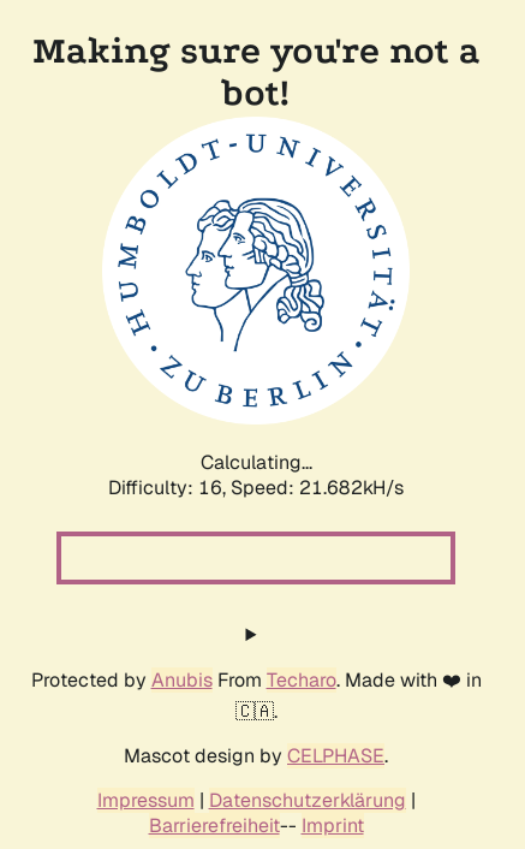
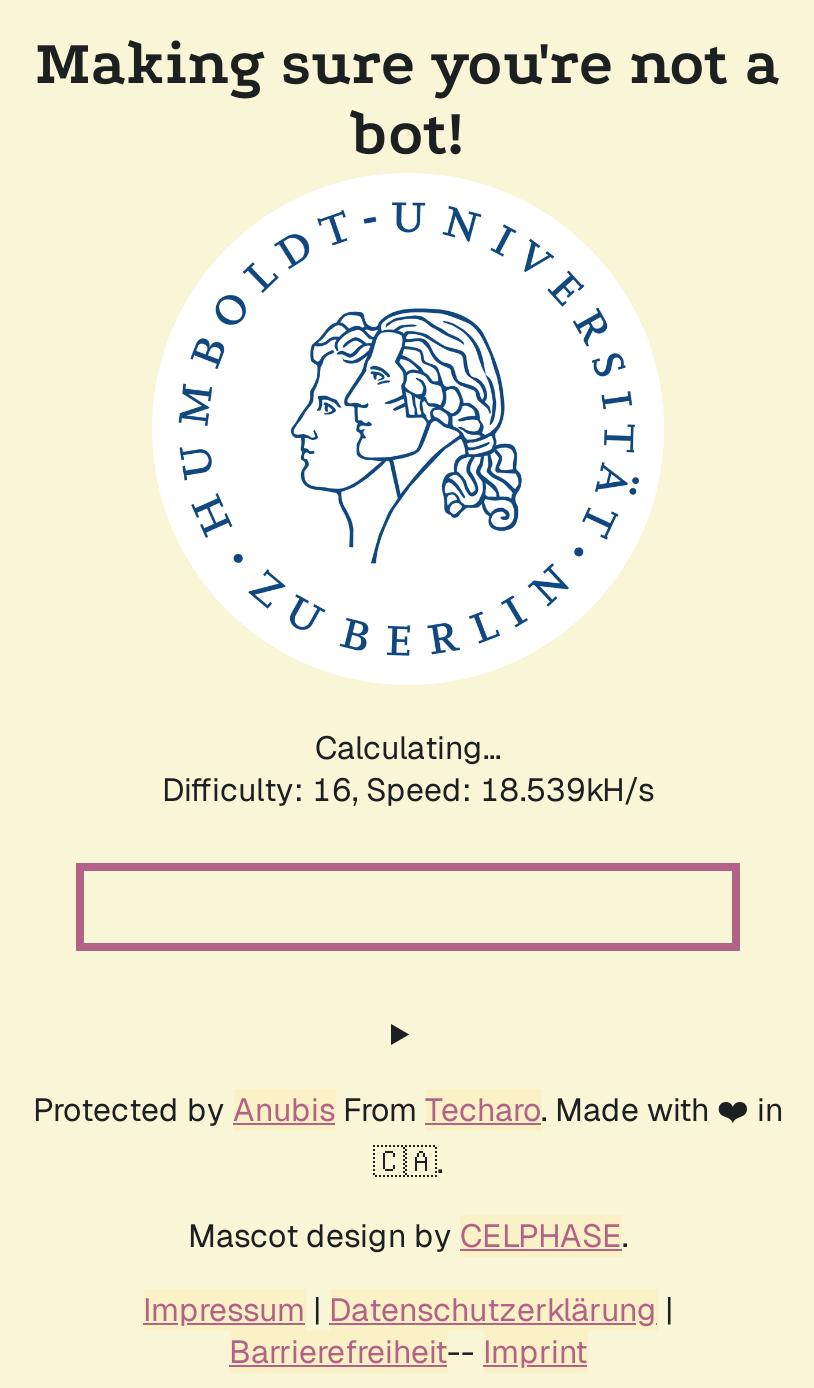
[108,475,404,500] Difficulty: 16, Speed: 21.682kH/s -> [162,769,654,811] Difficulty: 16, Speed: 18.539kH/s

